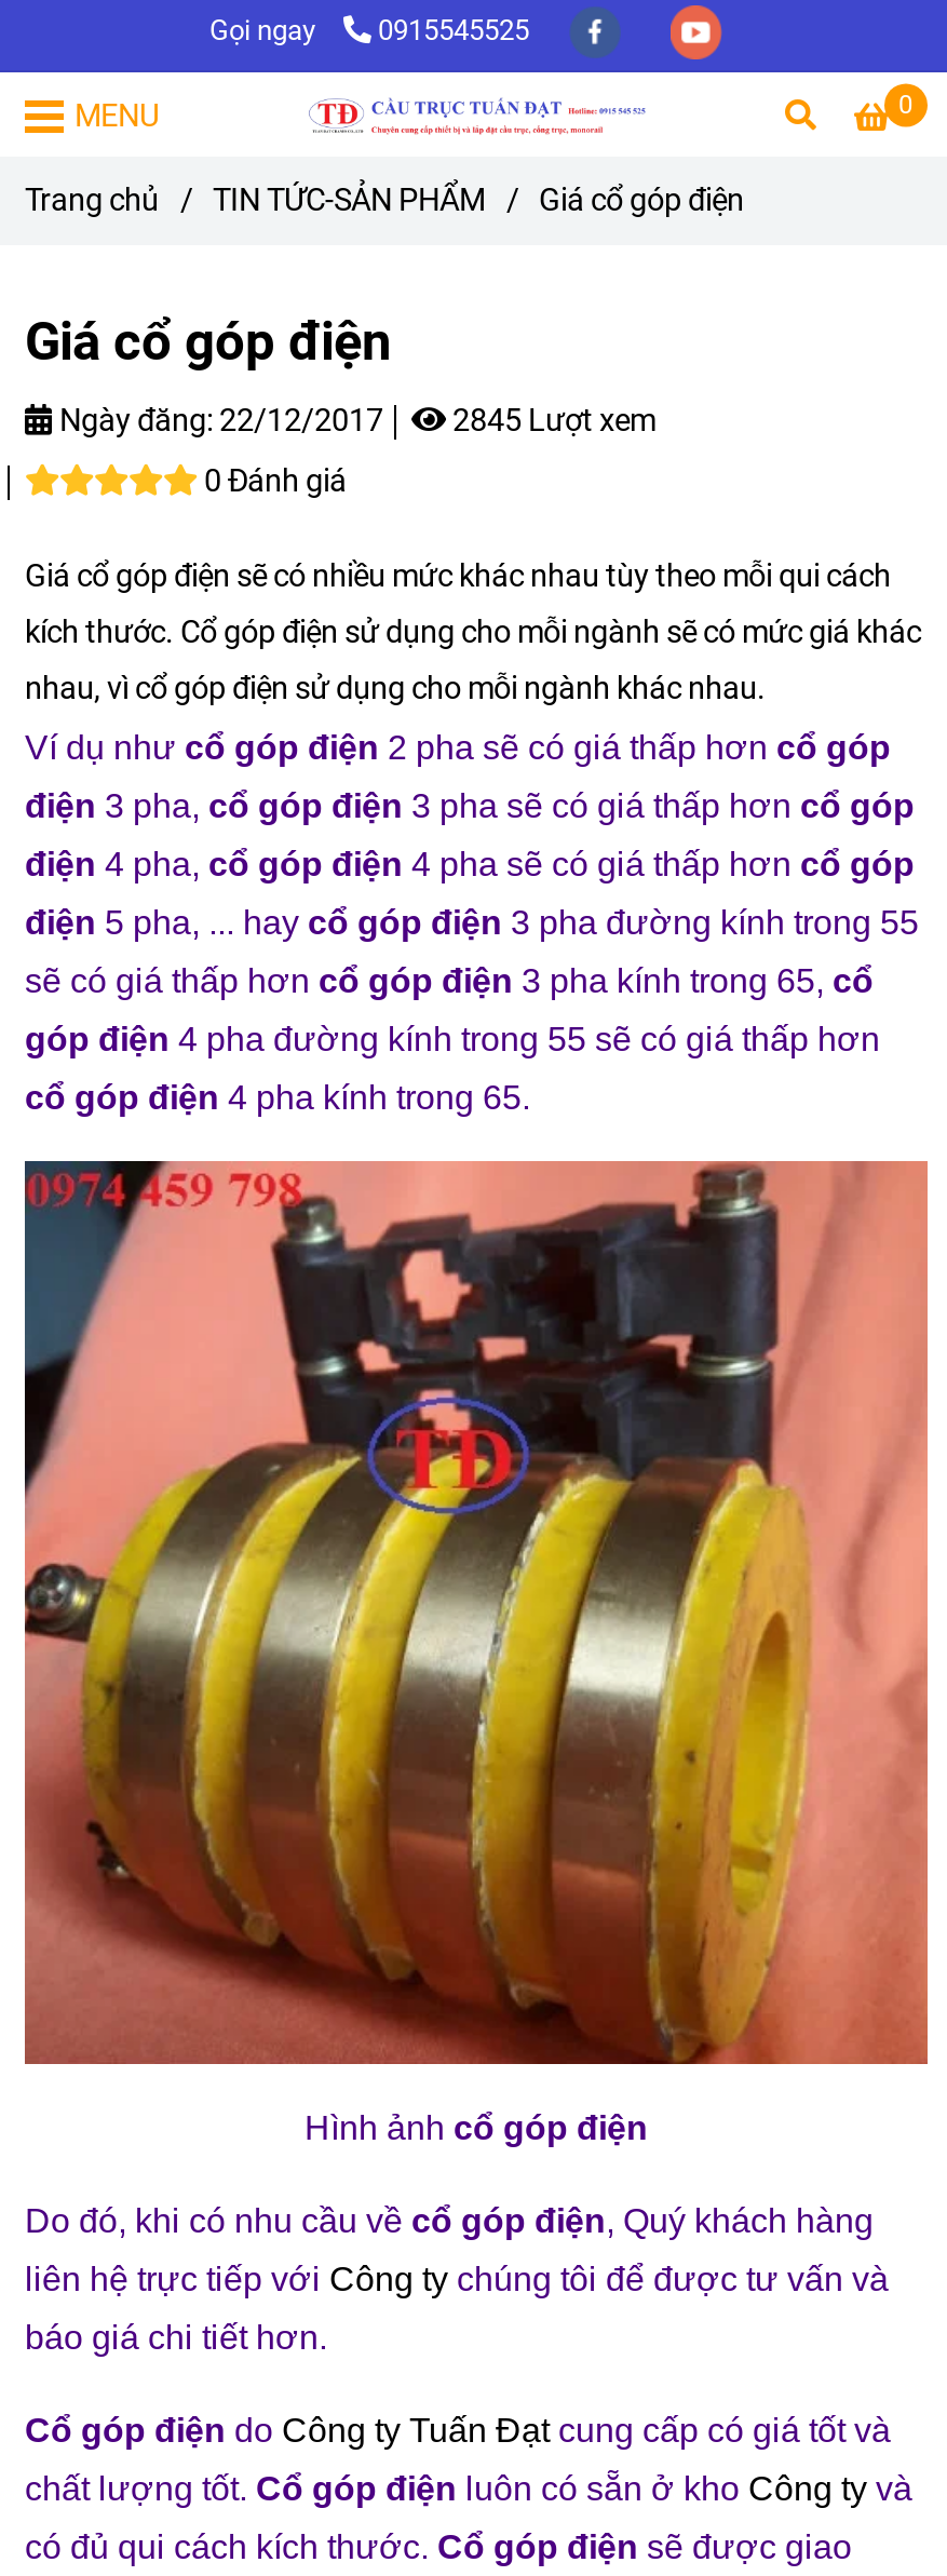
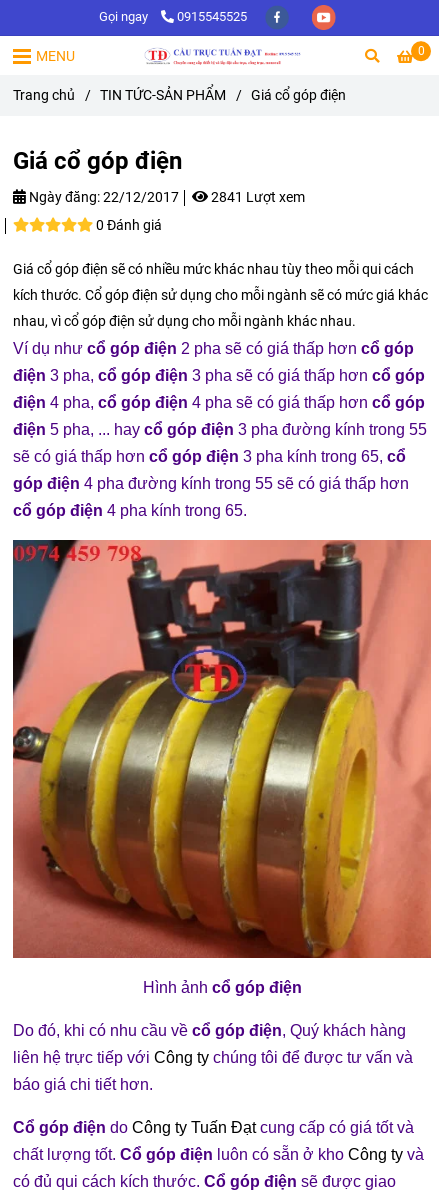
[53,404,655,440] Ngày đăng: 22/12/2017 2845 Lượt xem -> [26,189,305,206] Ngày đăng: 22/12/2017 2841 Lượt xem

